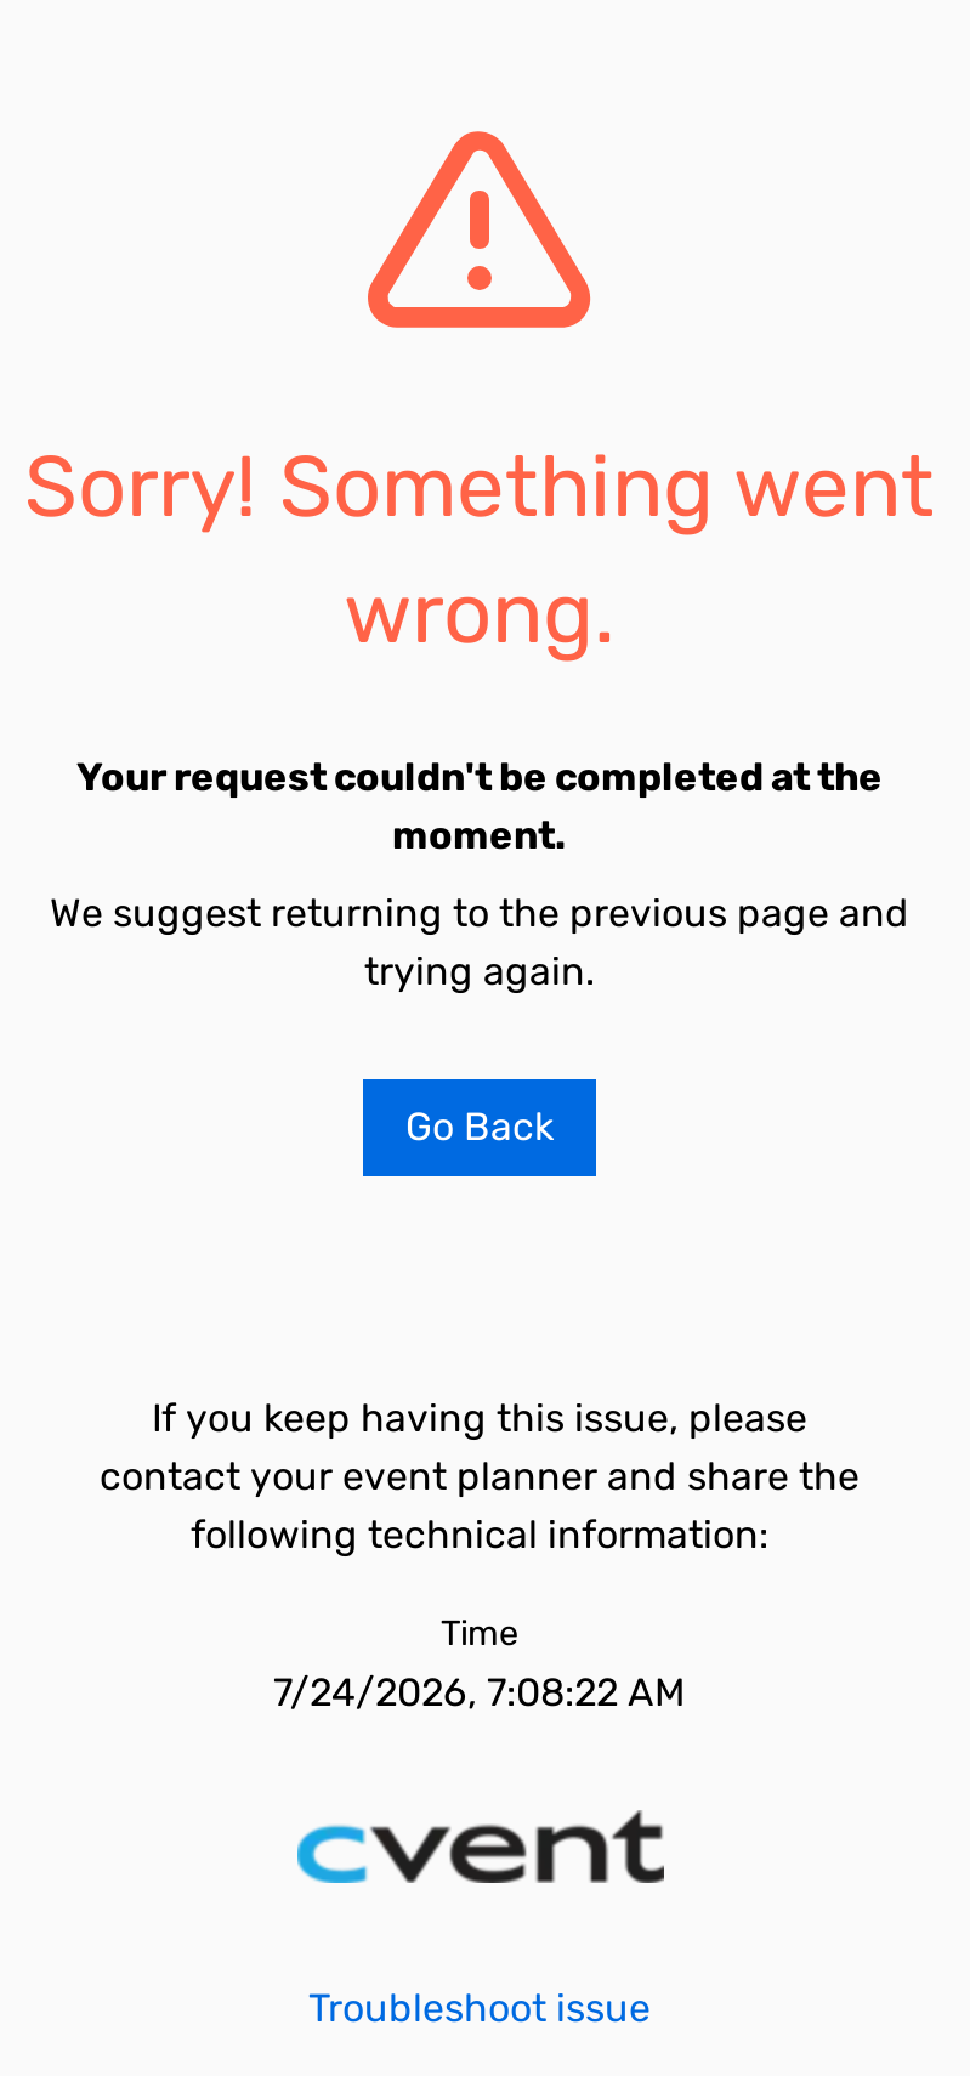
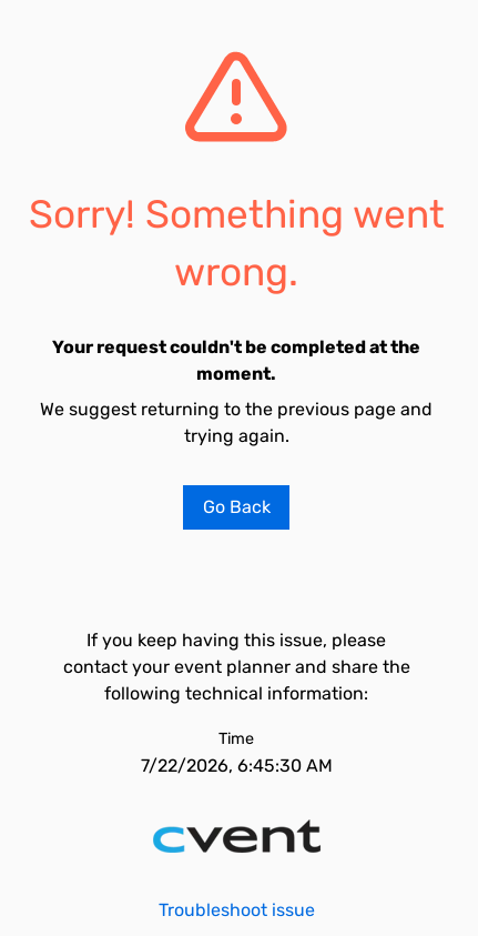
[273,1669,686,1715] 7/24/2026, 7:08:22 AM -> [140,755,332,776] 7/22/2026, 6:45:30 AM

